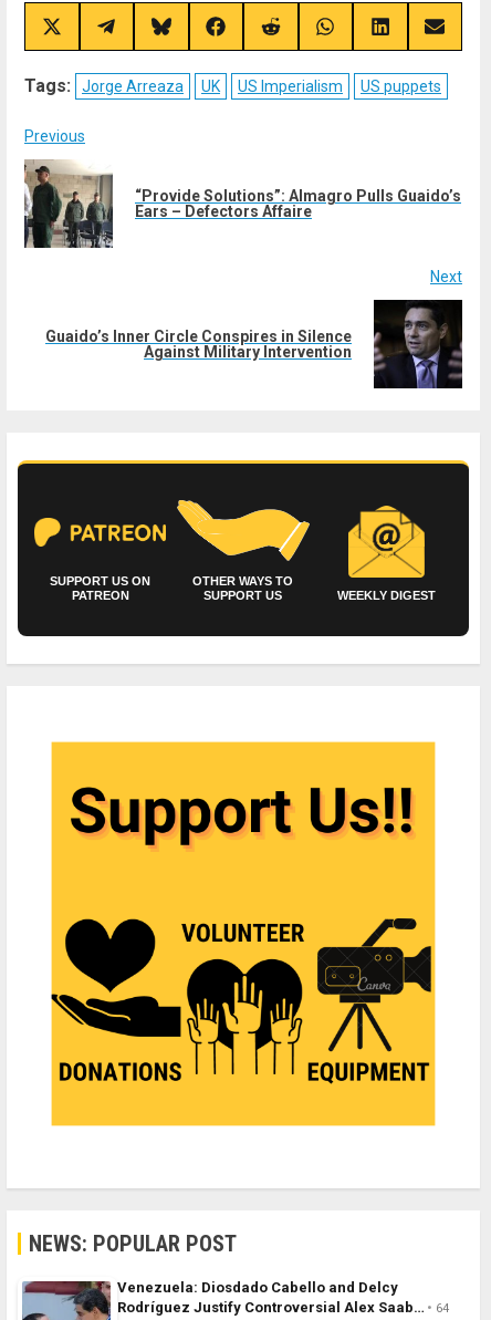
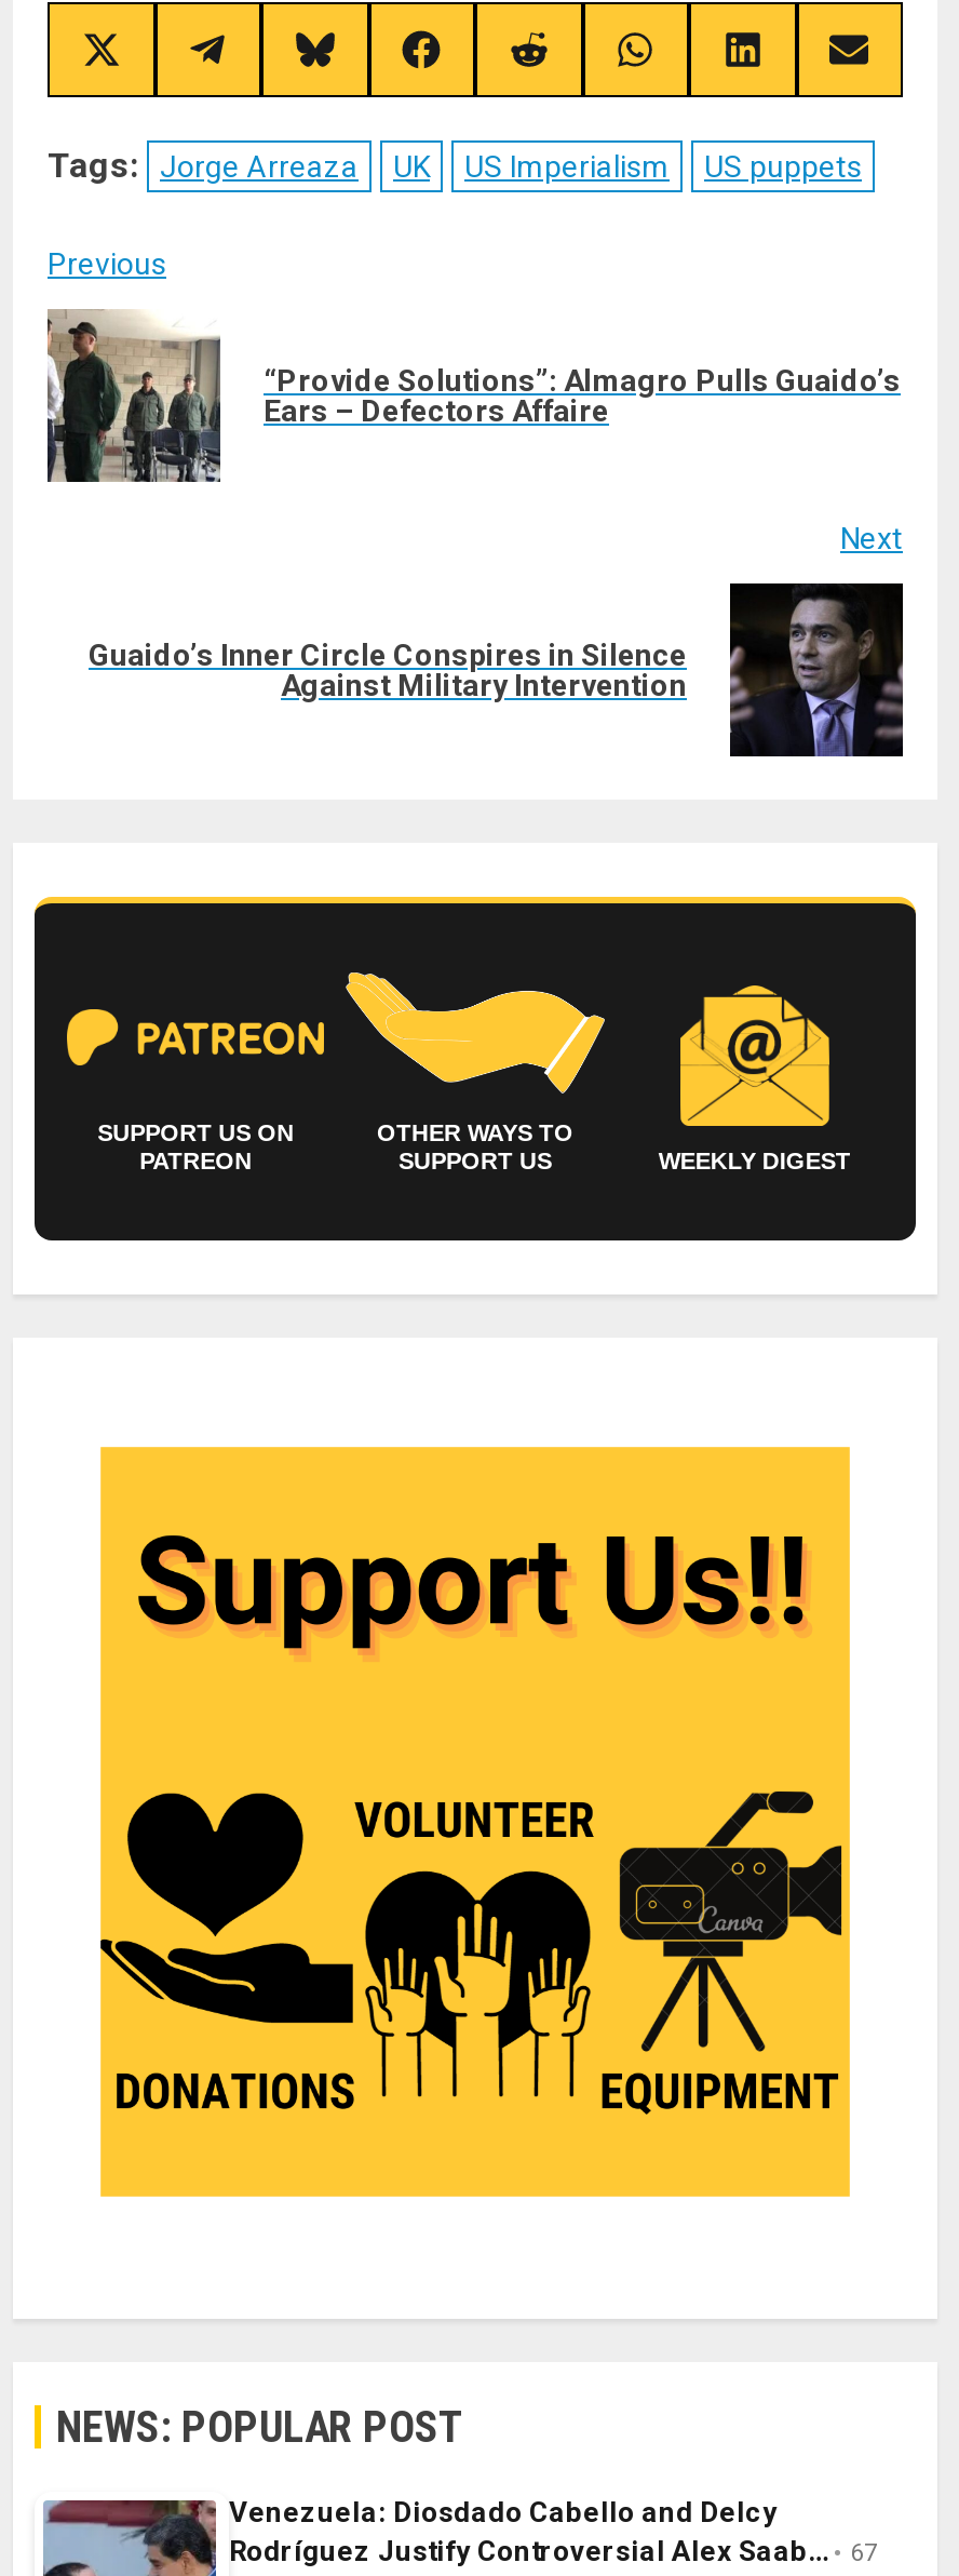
[117,1300,449,1316] Rodríguez Justify Controversial Alex Saab… 64 -> [229,2536,877,2568] Rodríguez Justify Controversial Alex Saab… 67

